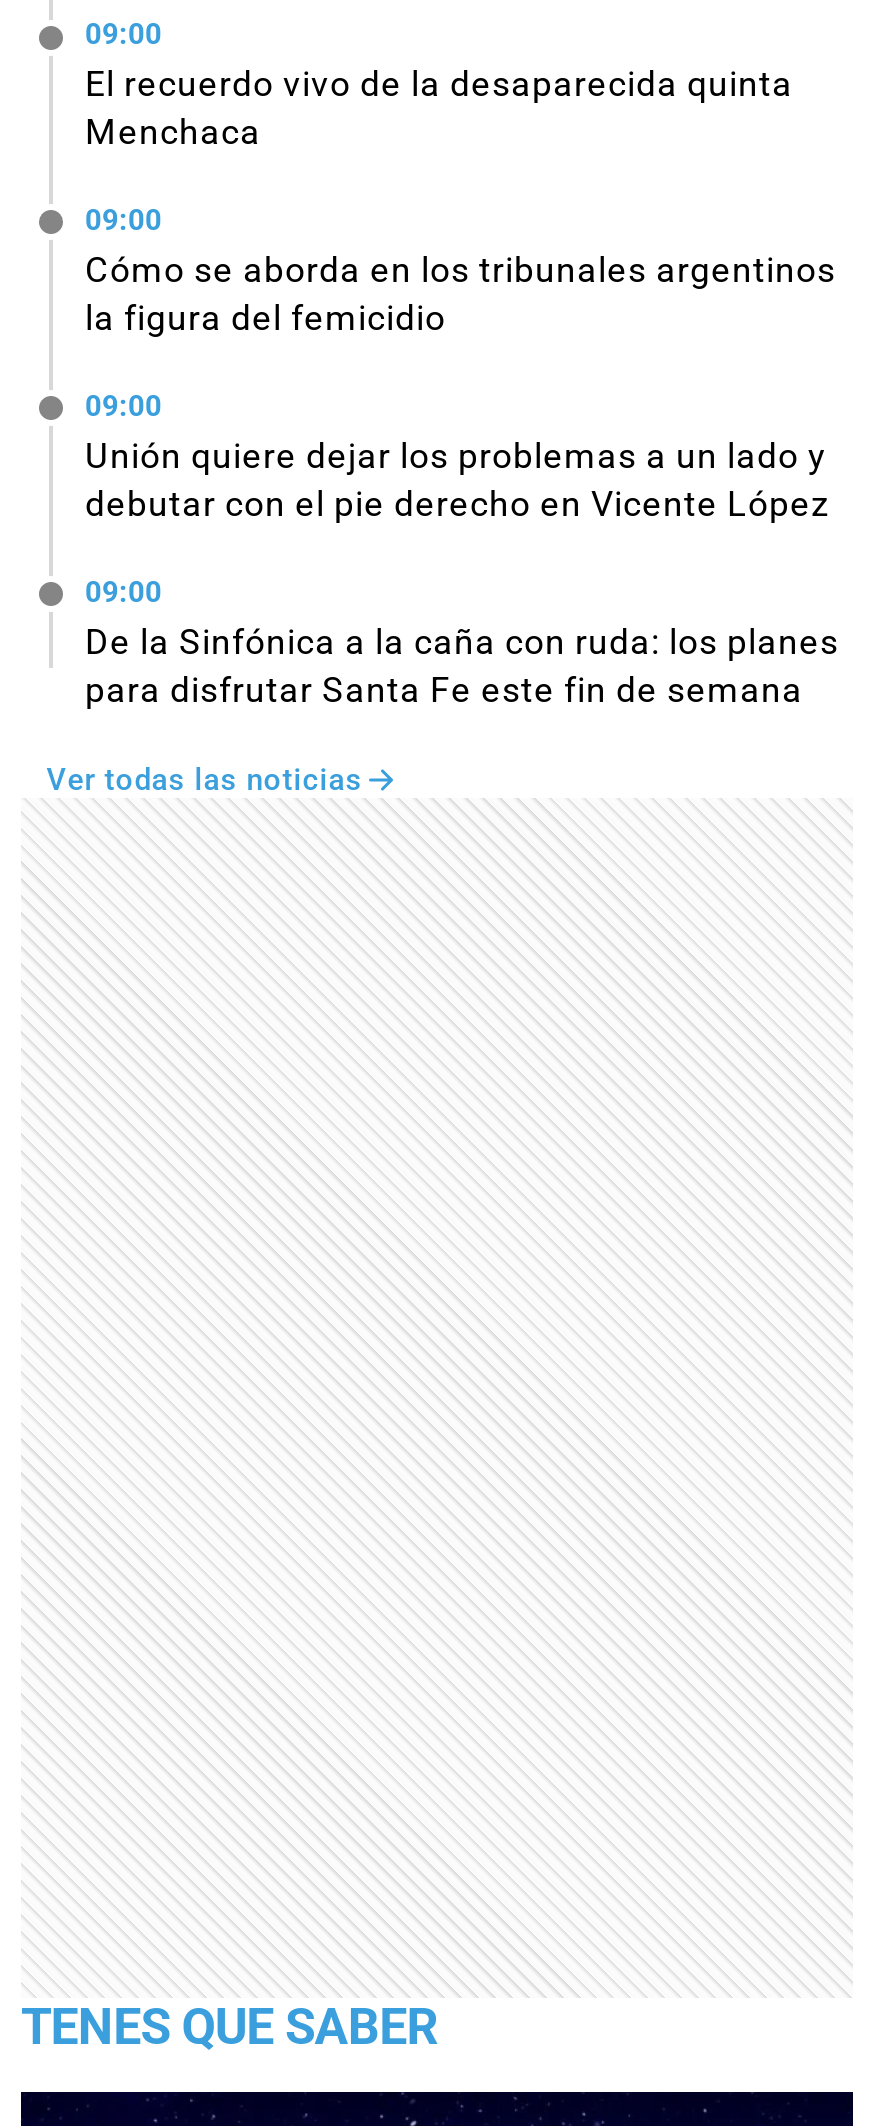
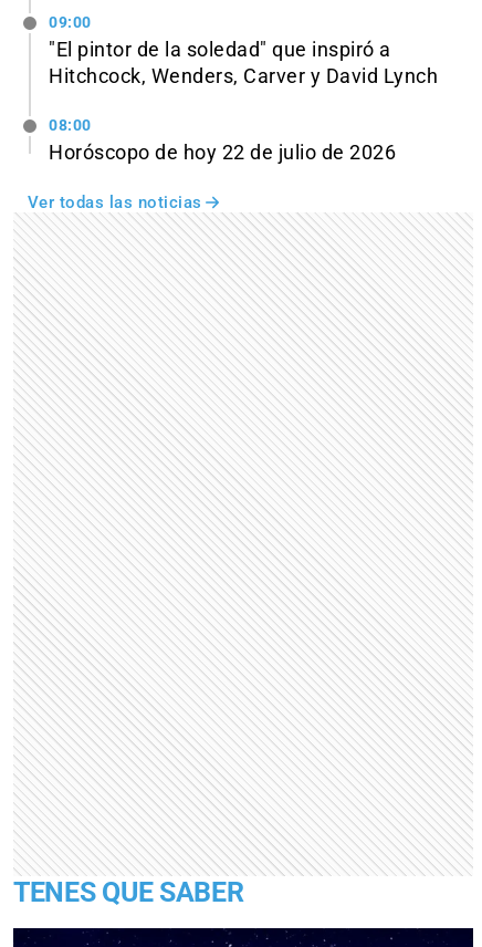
[85,65,839,710] El recuerdo vivo de la desaparecida quinta | Menchaca | 09:00 | Cómo se aborda en los tribunales argentinos | la figura del femicidio | 09:00 | Unión quiere dejar los problemas a un lado y | debutar con el pie derecho en Vicente López | 09:00 | De la Sinfónica a la caña con ruda: los planes | para disfrutar Santa Fe este fin de semana -> [49,39,438,164] "El pintor de la soledad" que inspiró a | Hitchcock, Wenders, Carver y David Lynch | 08:00 | Horóscopo de hoy 22 de julio de 2026

